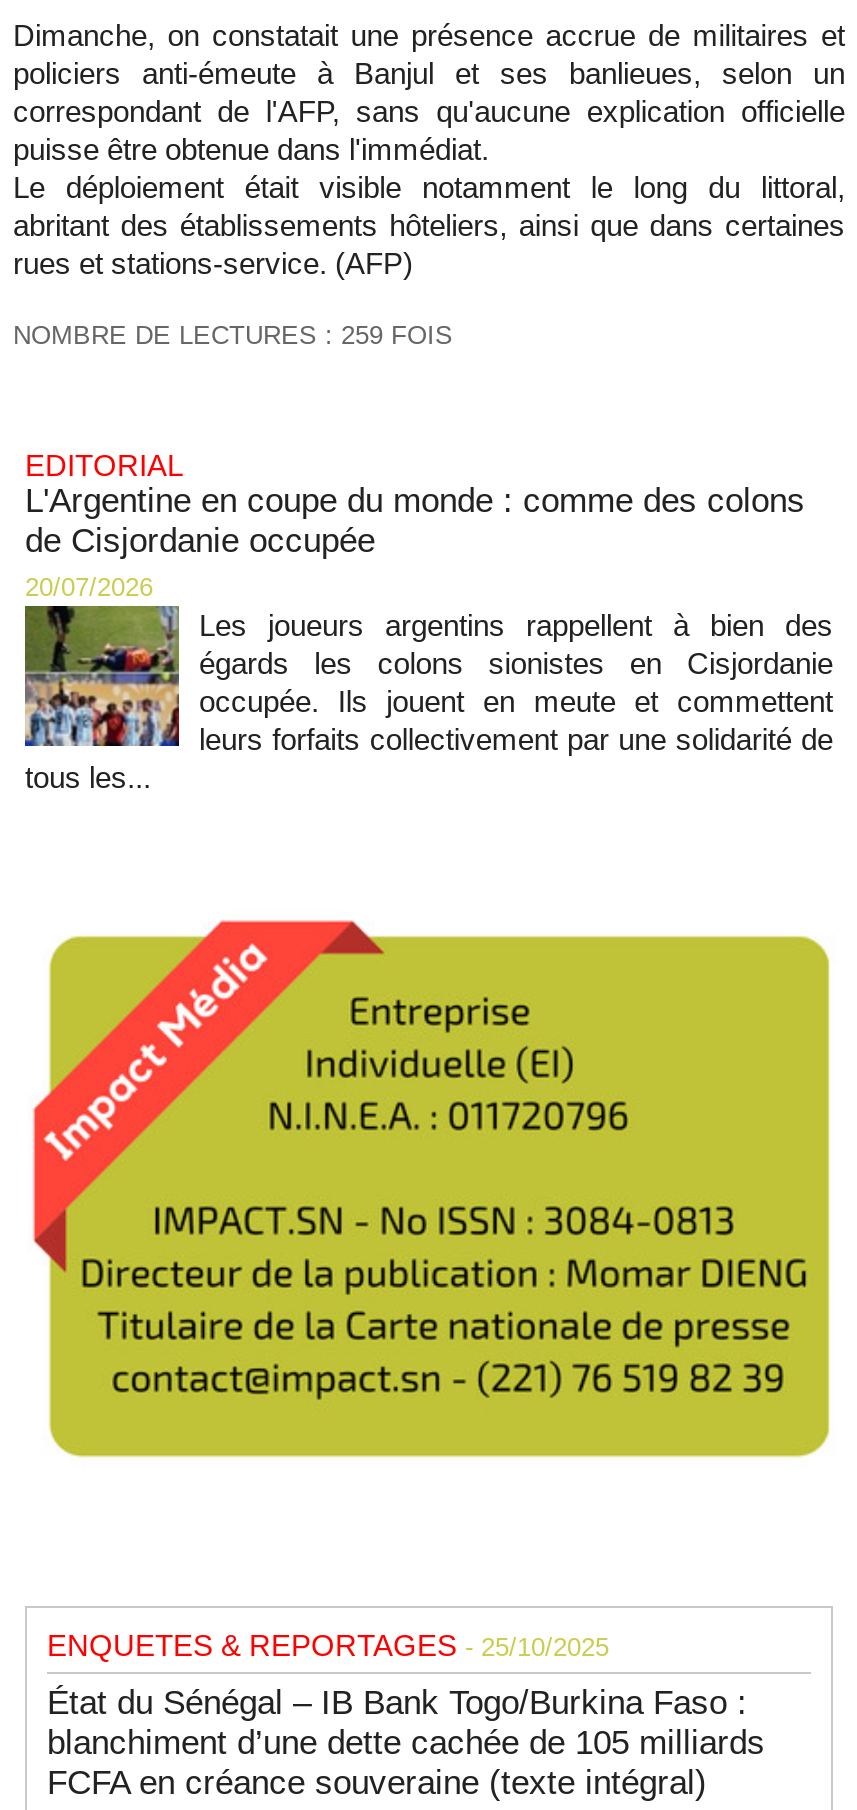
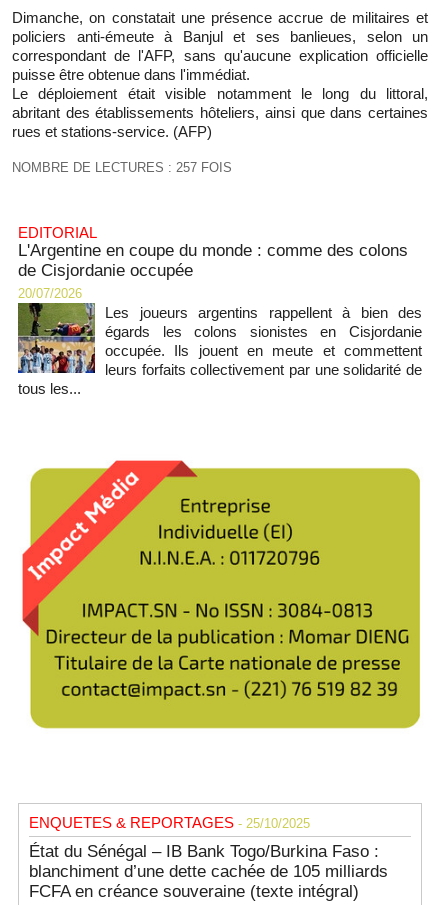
[13,321,453,351] NOMBRE DE LECTURES : 259 FOIS -> [12,160,232,175] NOMBRE DE LECTURES : 257 FOIS

